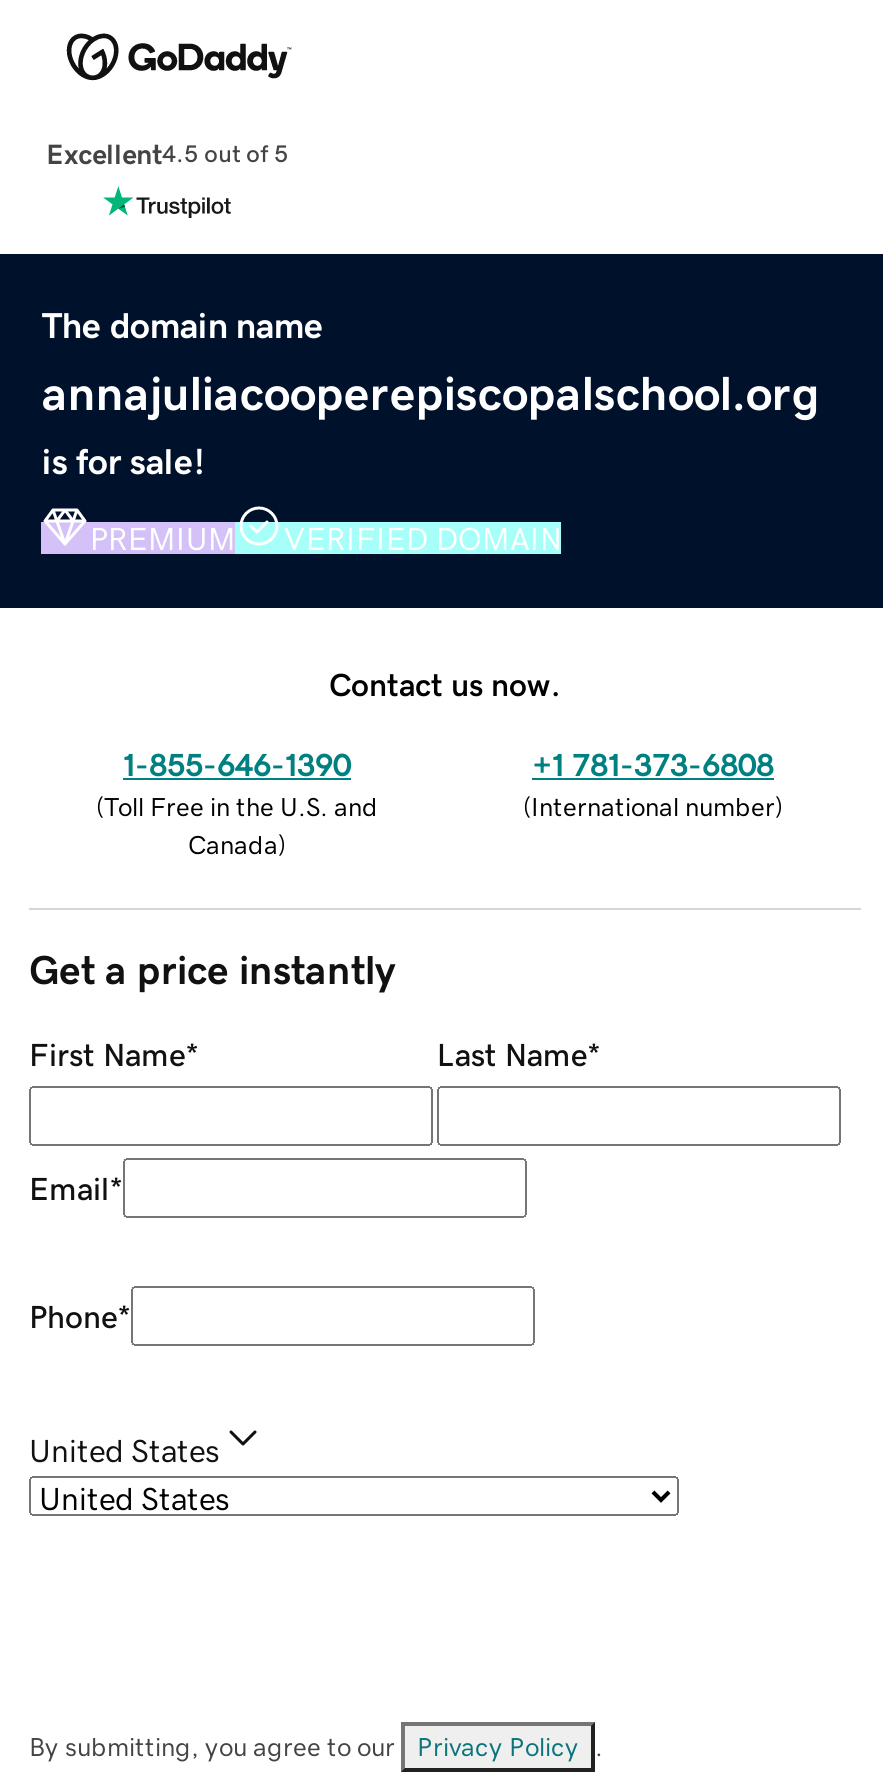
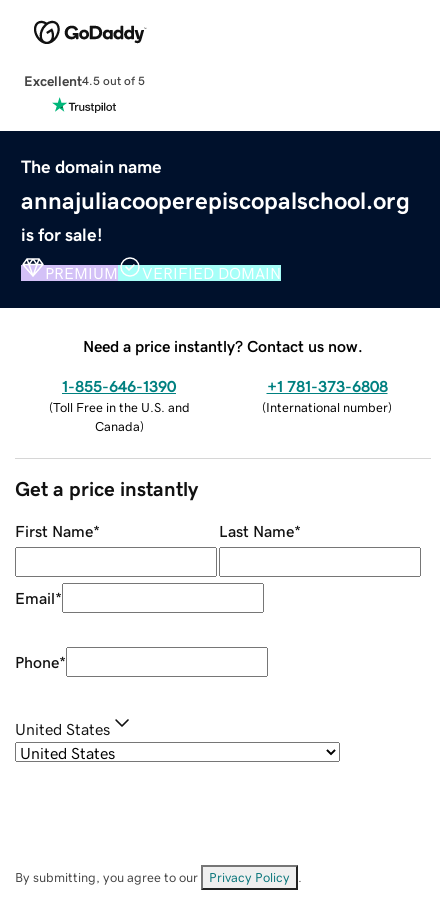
[329,667,561,699] Contact us now. -> [83,338,363,354] Need a price instantly? Contact us now.

